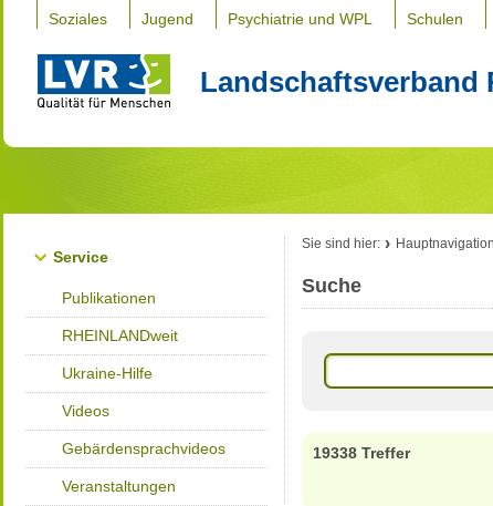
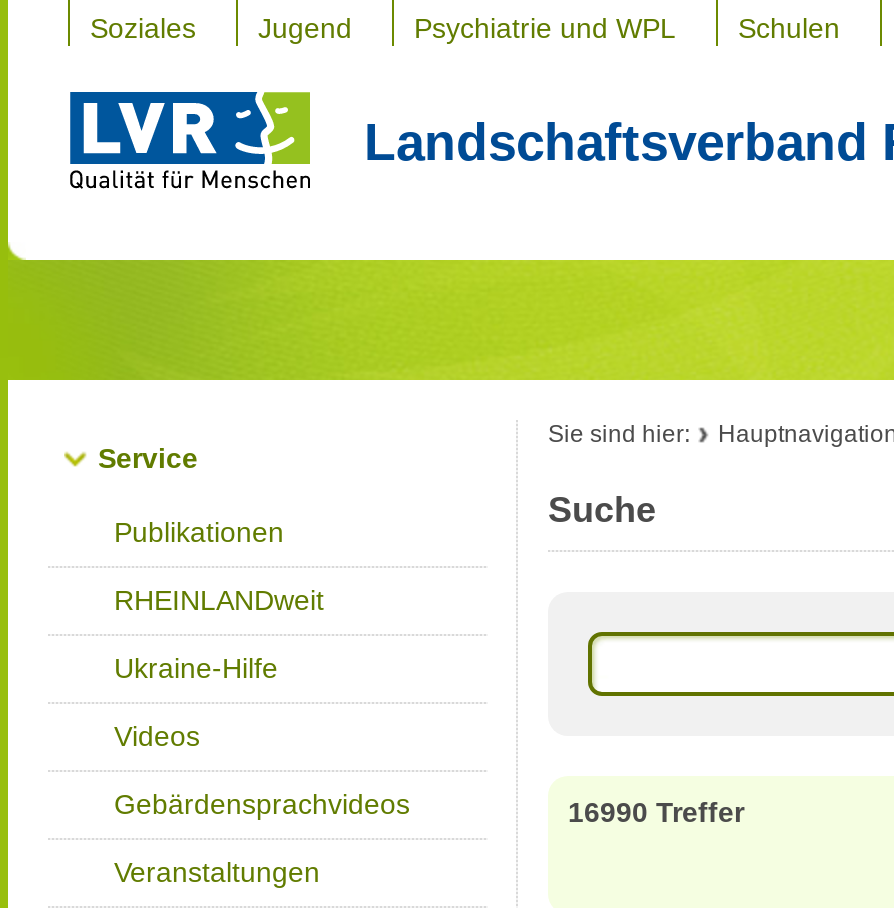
[313,444,410,462] 19338 Treffer -> [568,796,744,828] 16990 Treffer

